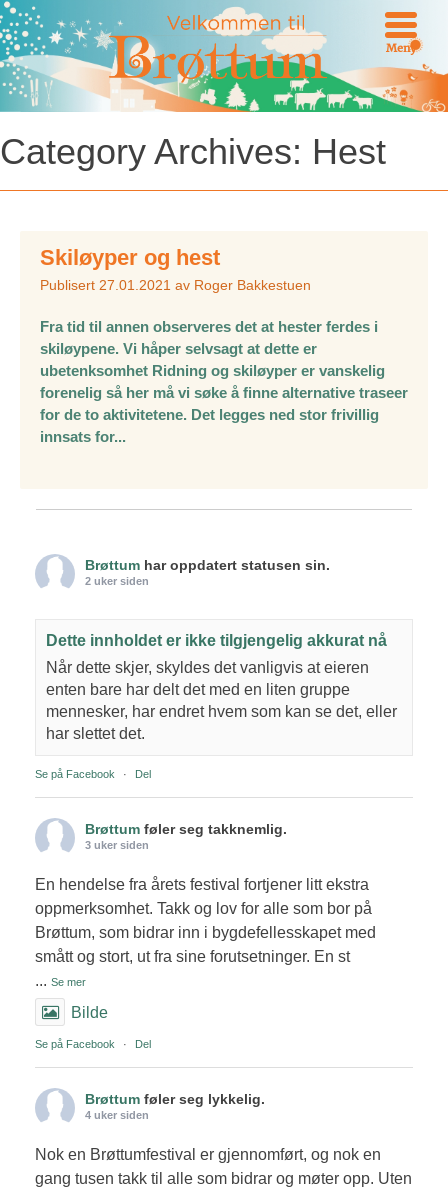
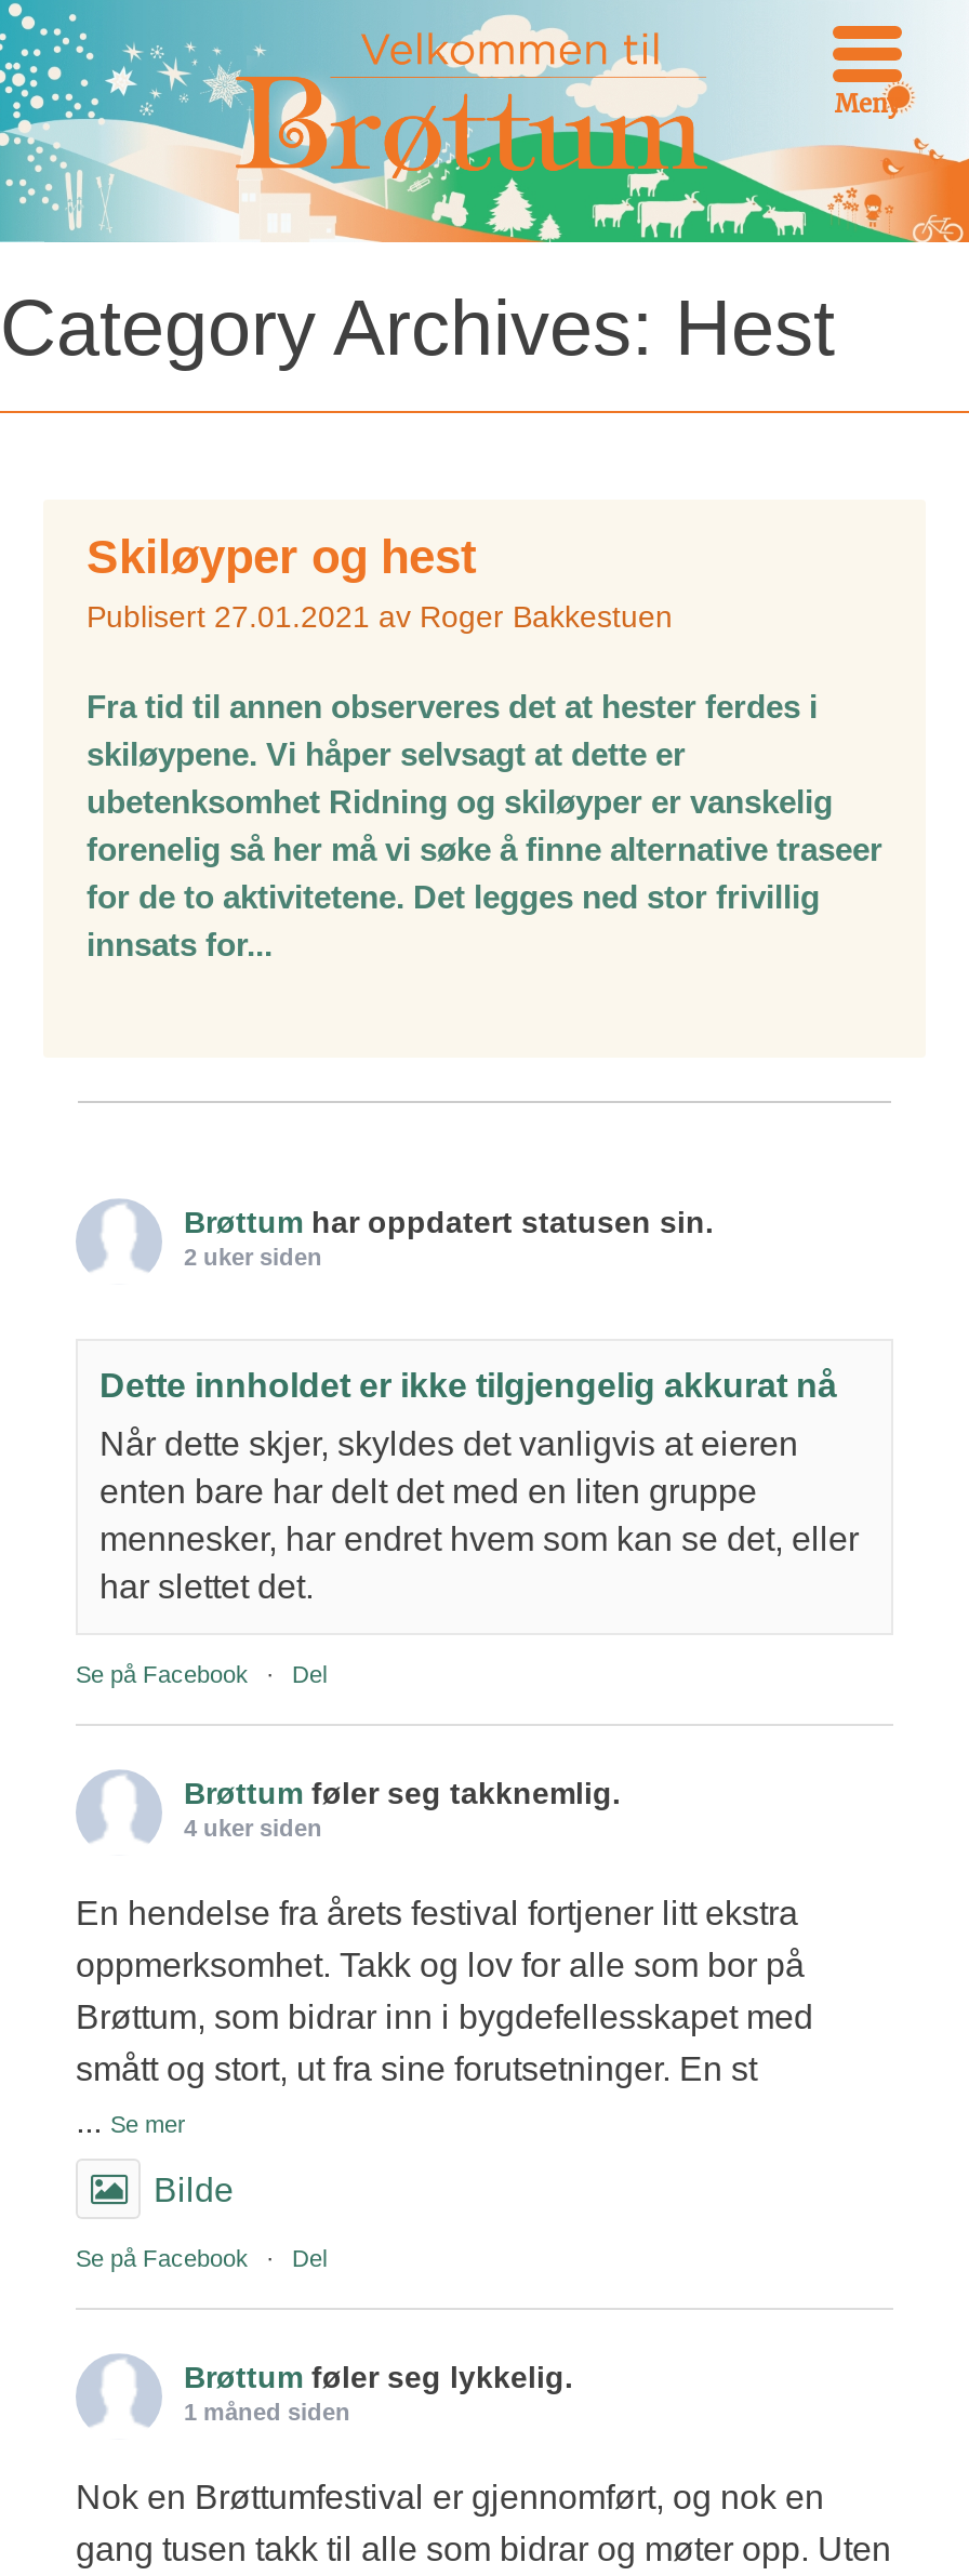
[85,839,149,851] 3 uker siden -> [184,1815,322,1841] 4 uker siden
[85,1109,149,1121] 4 uker siden -> [184,2399,350,2425] 1 måned siden

